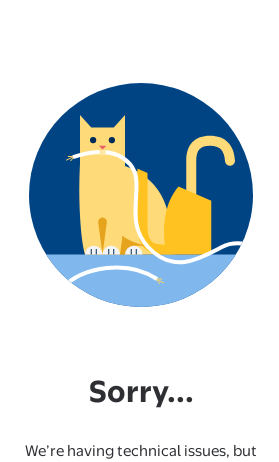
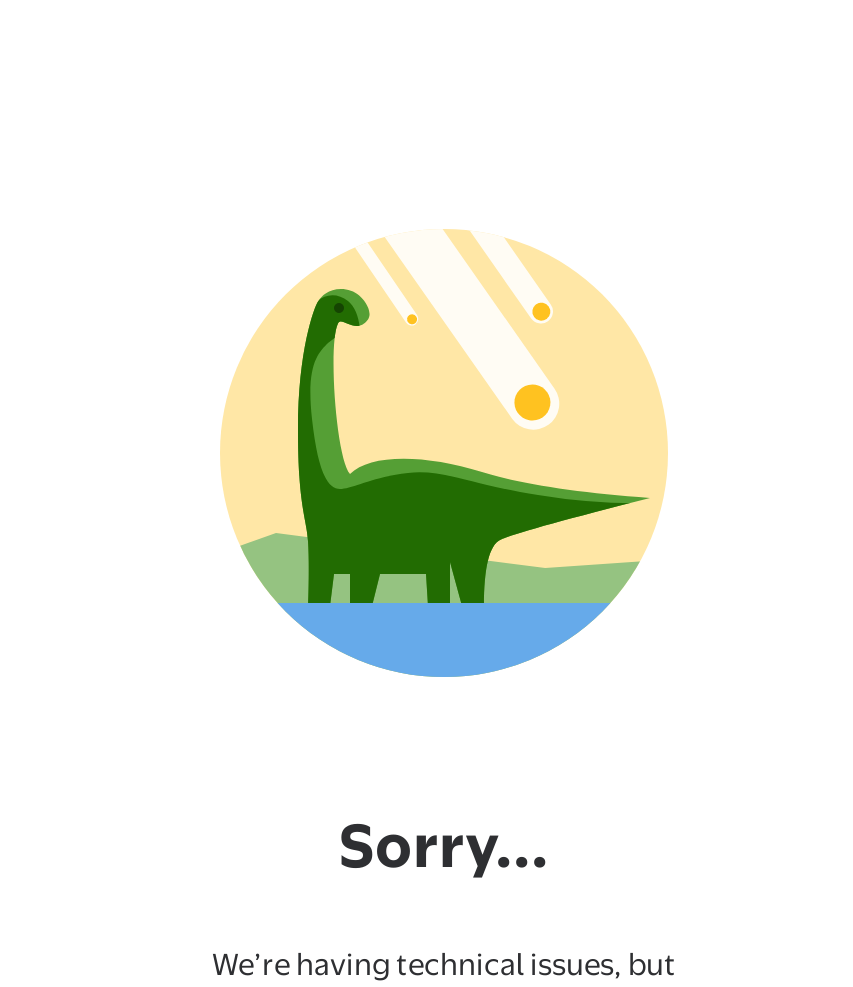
[28,82,254,285] [image] -> [220,229,668,631] [image]

